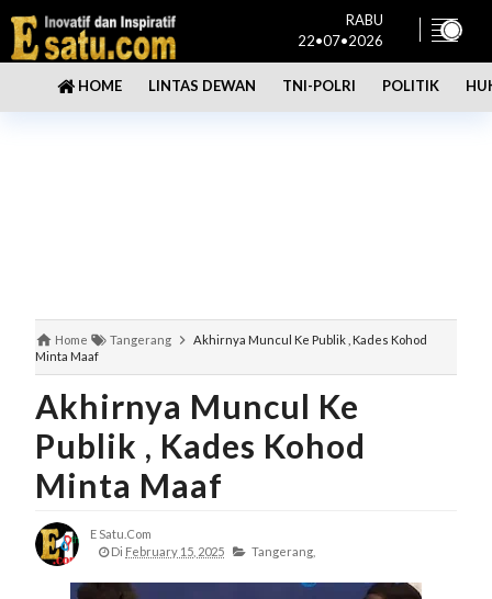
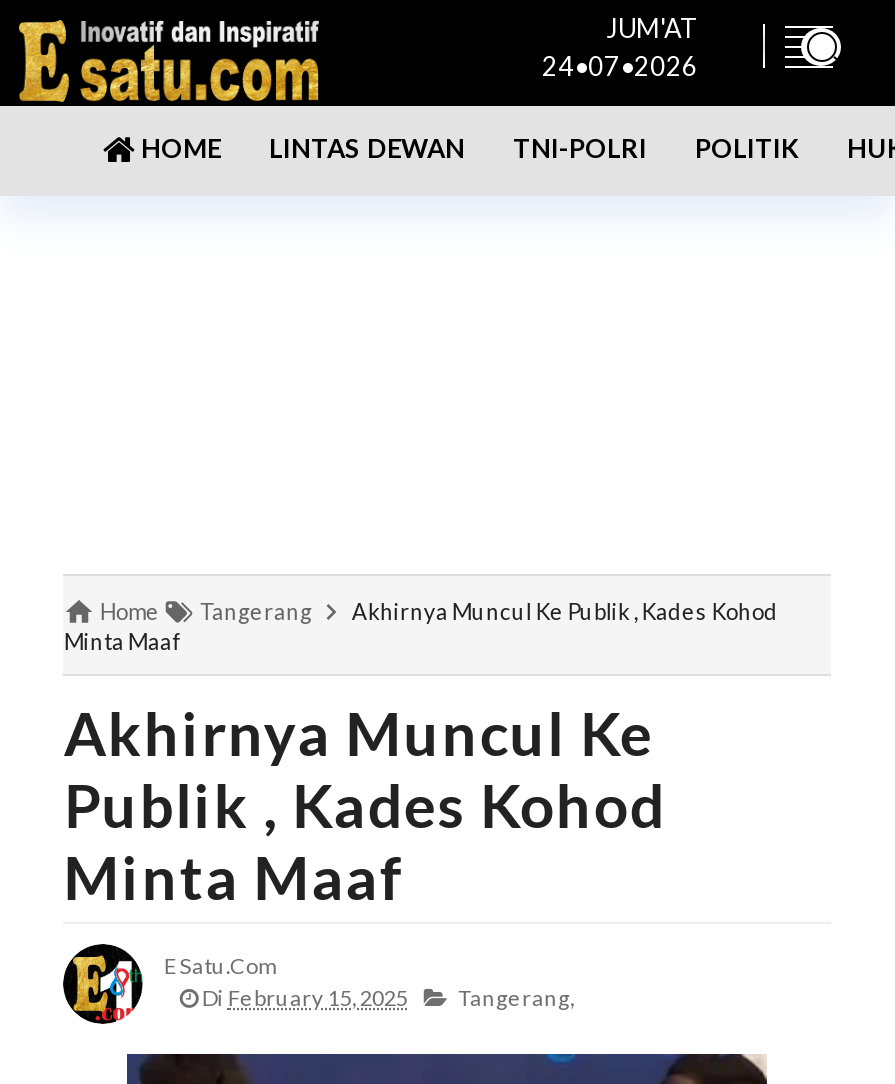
[298,11,384,49] RABU | 22•07•2026 -> [542,12,698,82] JUM'AT | 24•07•2026

